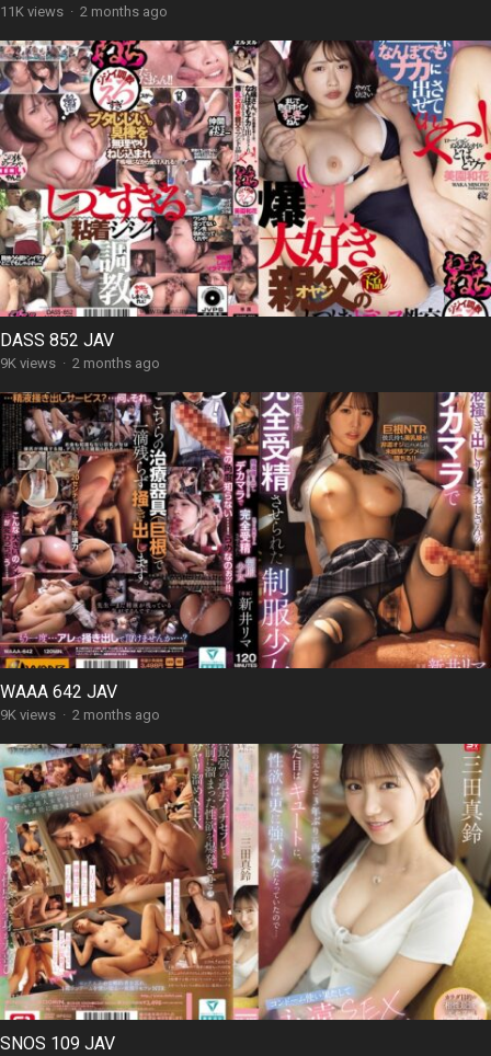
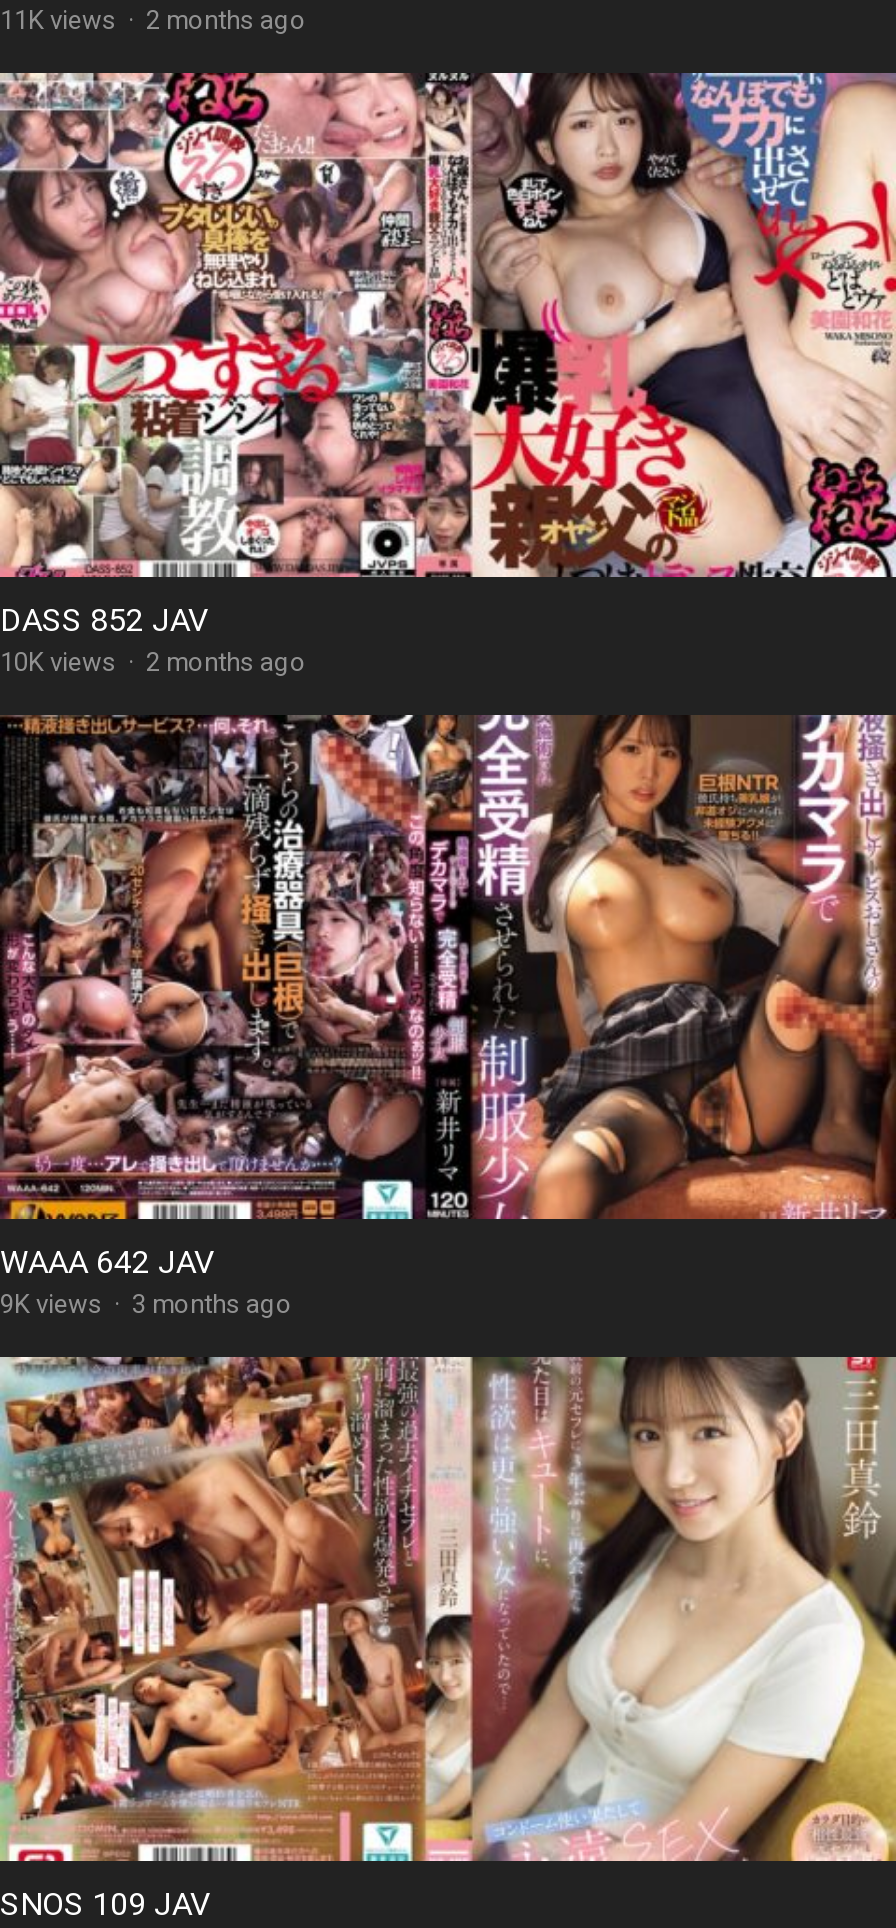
[0,355,160,371] 9K views · 2 months ago -> [0,648,306,678] 10K views · 2 months ago
[0,706,160,723] 9K views · 2 months ago -> [0,1290,292,1320] 9K views · 3 months ago

